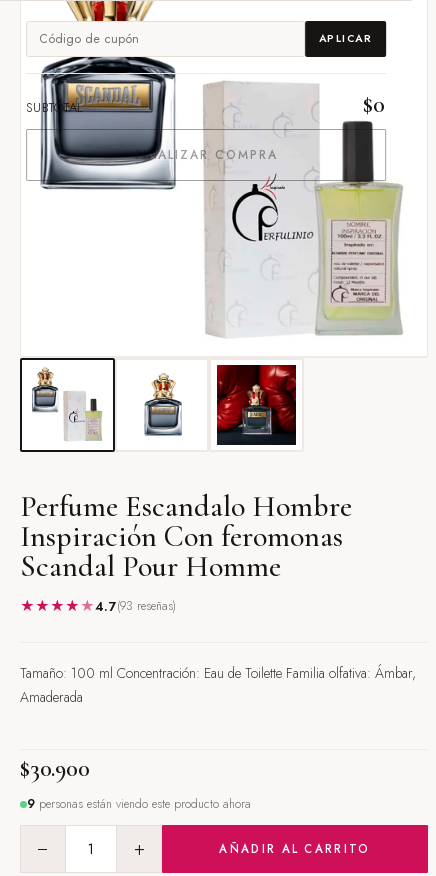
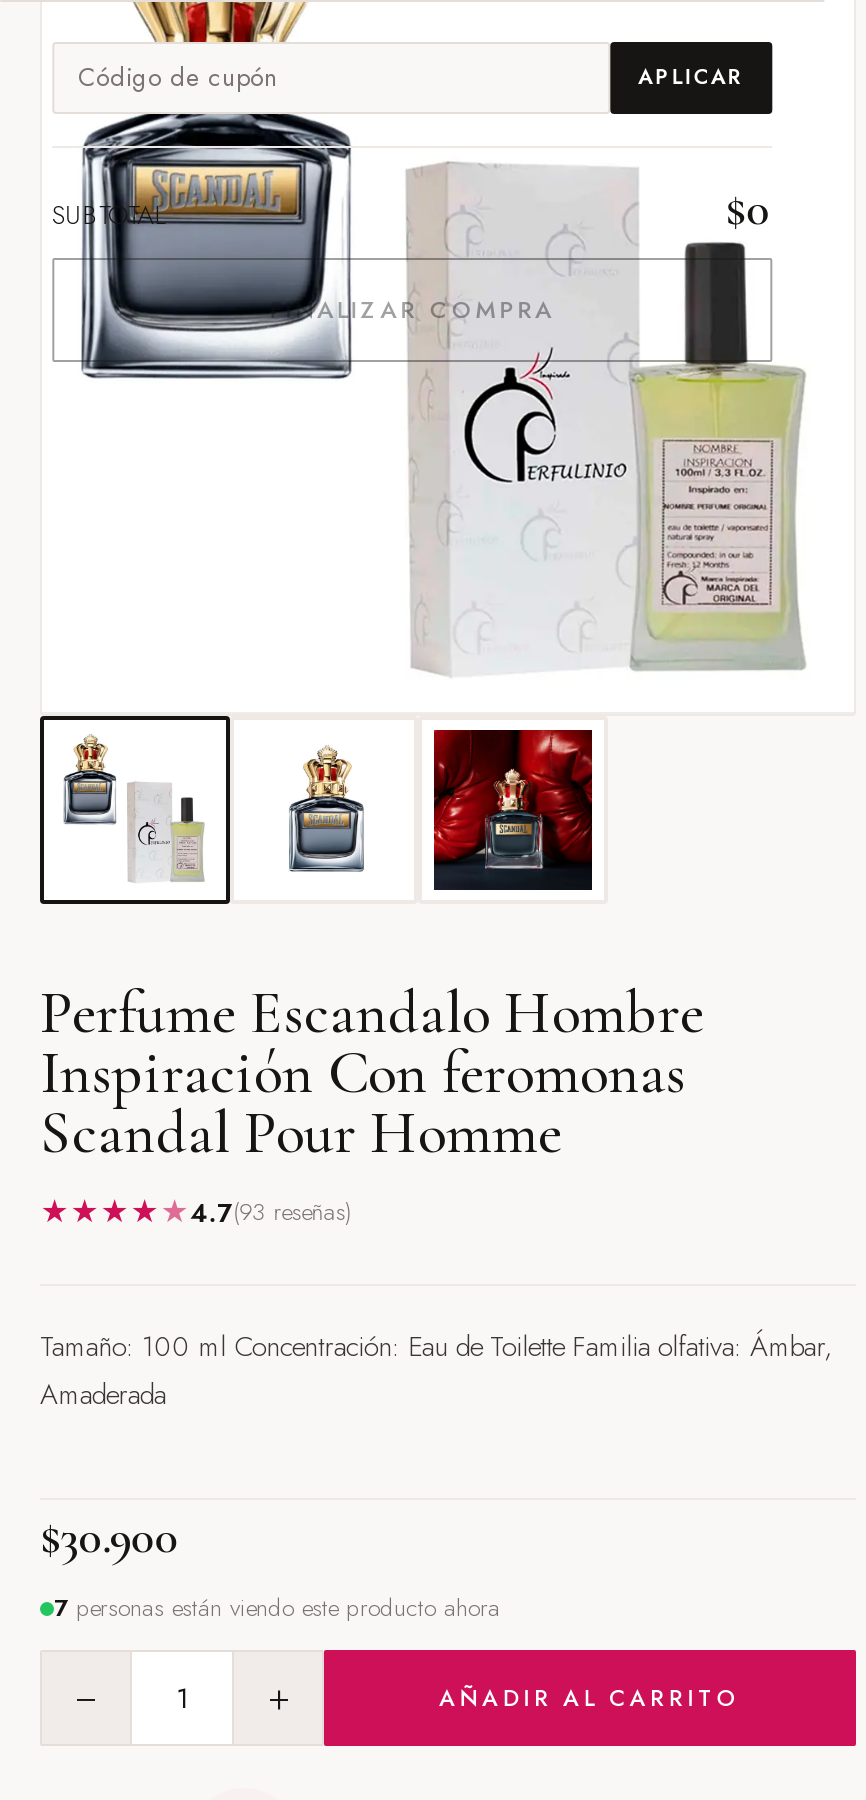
[27,795,251,813] 9 personas están viendo este producto ahora -> [54,1591,500,1627] 7 personas están viendo este producto ahora

